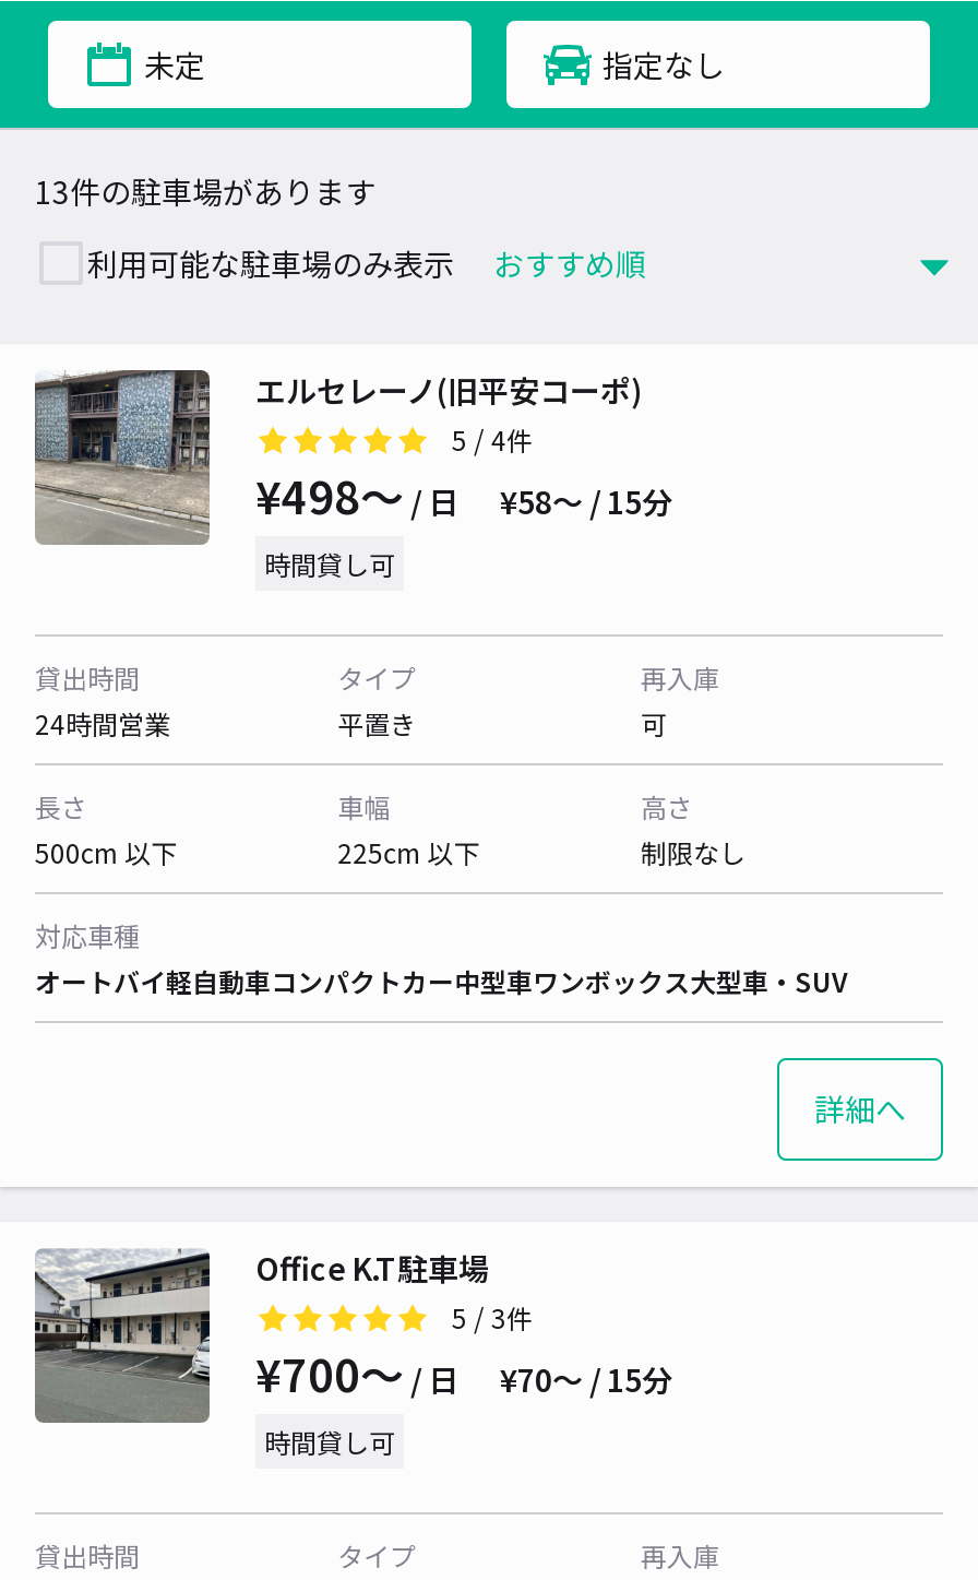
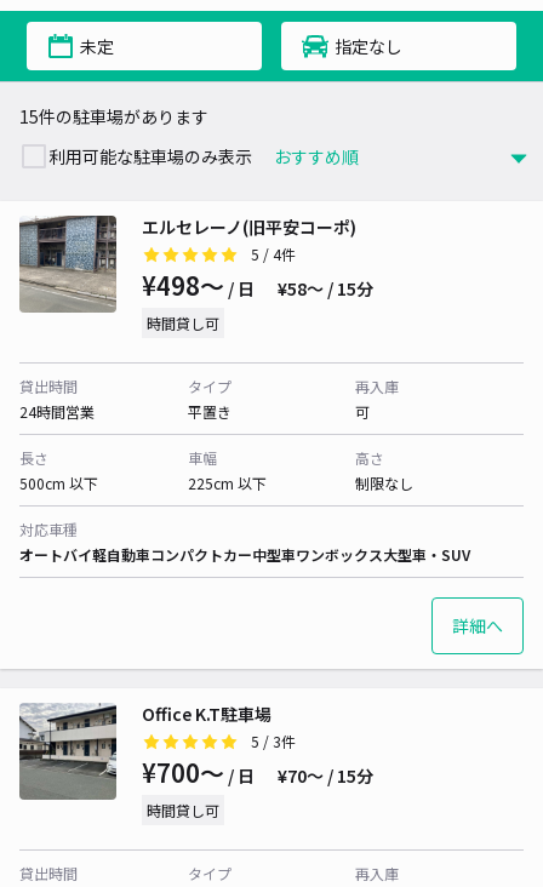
[35,169,375,213] 13件の駐車場があります -> [19,104,208,128] 15件の駐車場があります

